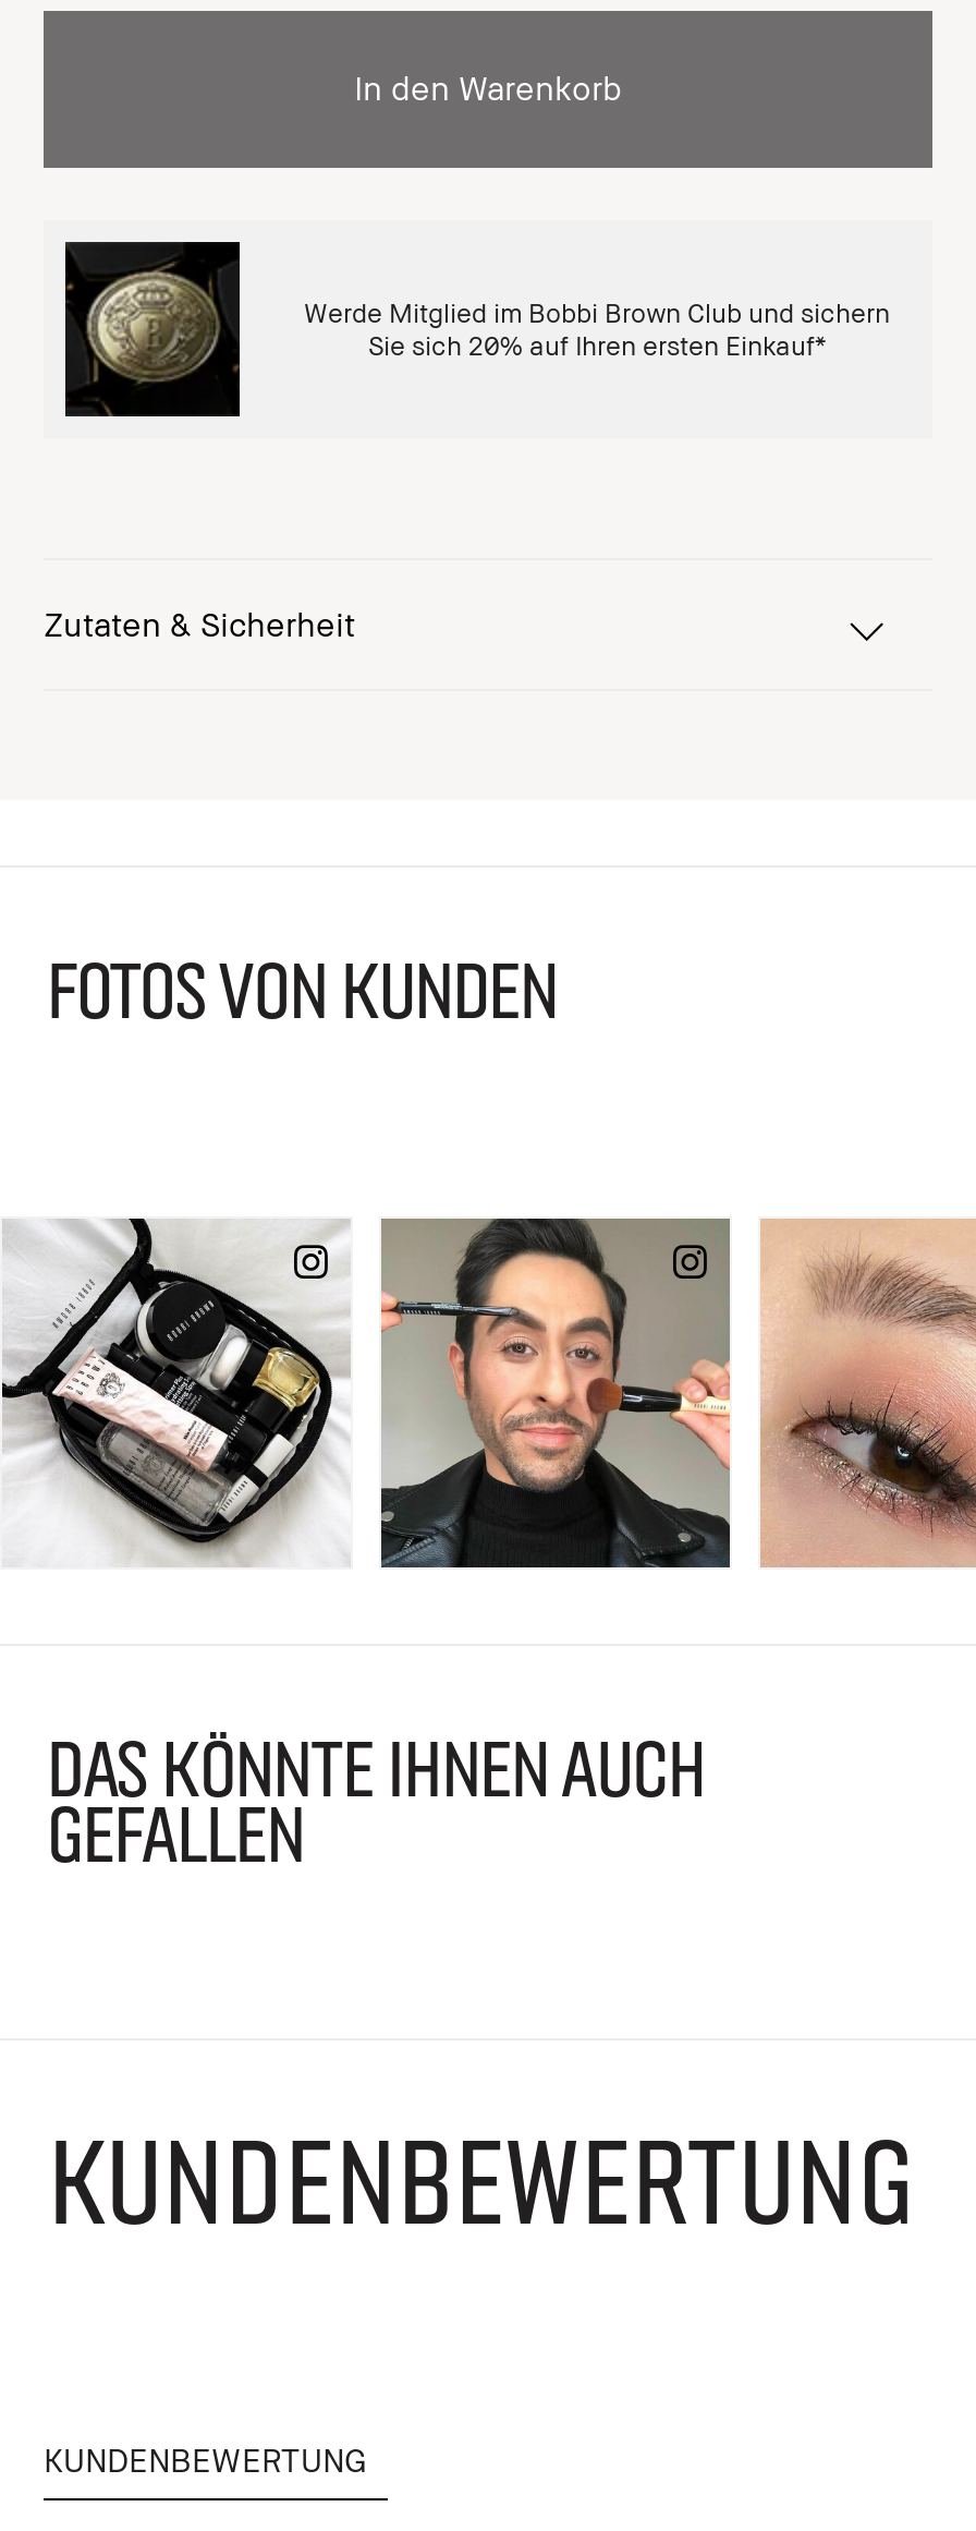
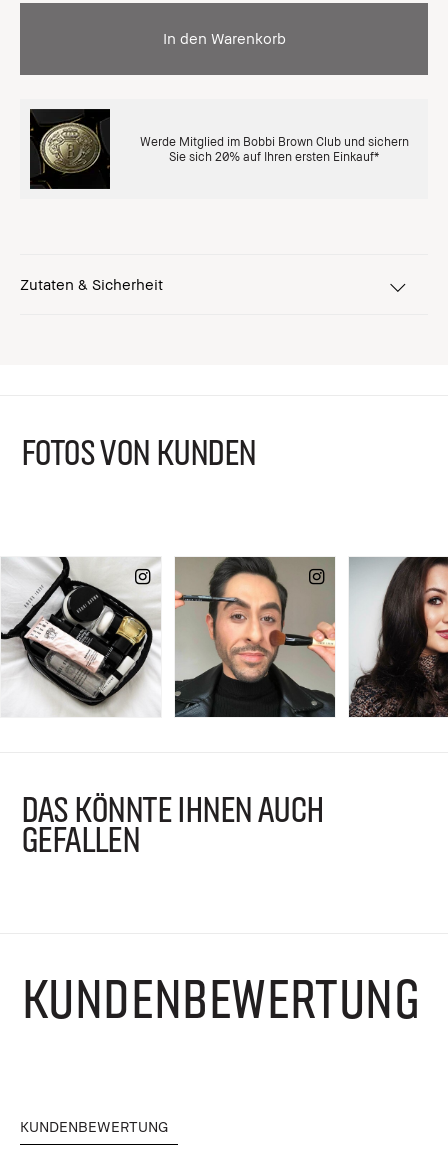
[760,1219,969,1567] [image] -> [348,556,445,718] [image]

